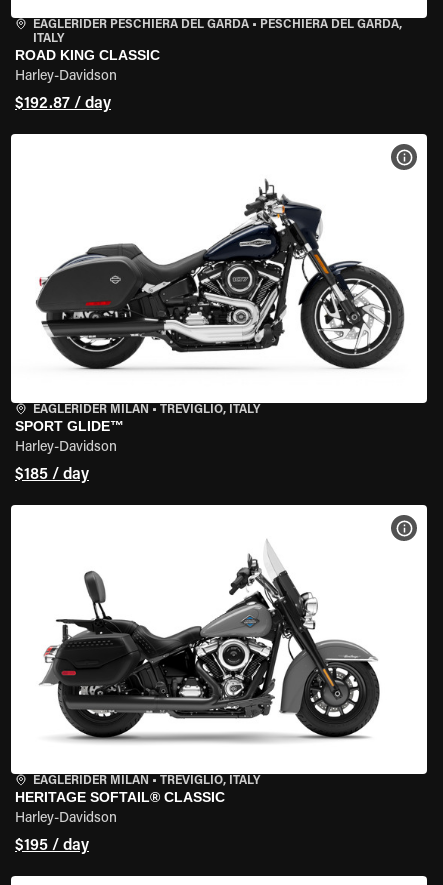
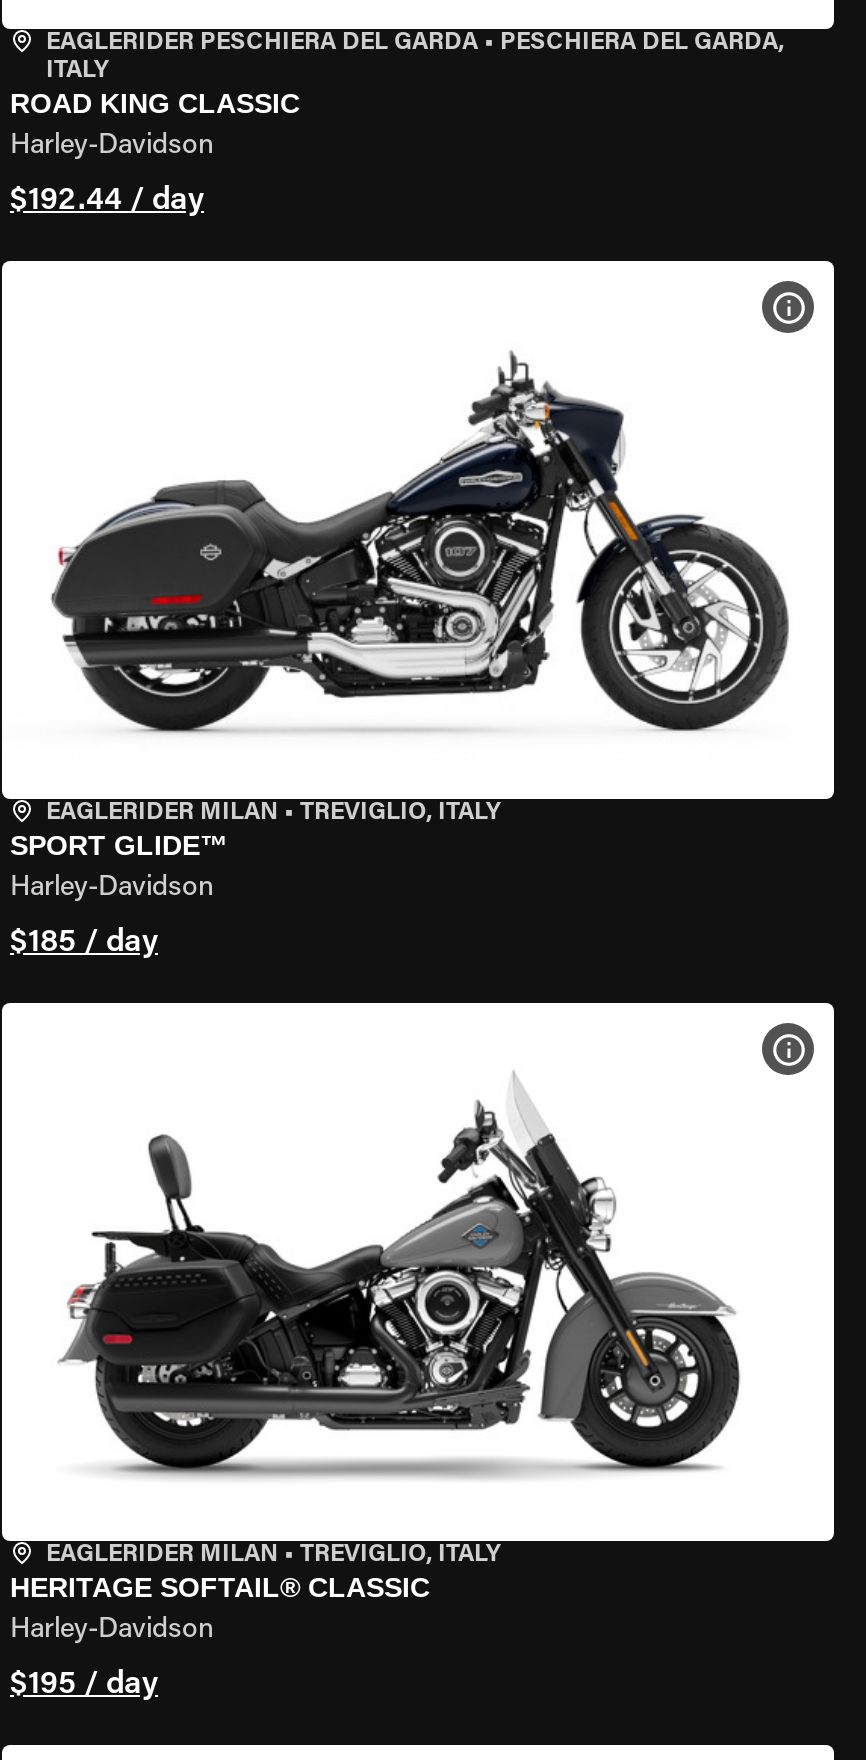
[15,96,111,112] $192.87 / day -> [10,185,204,217] $192.44 / day

